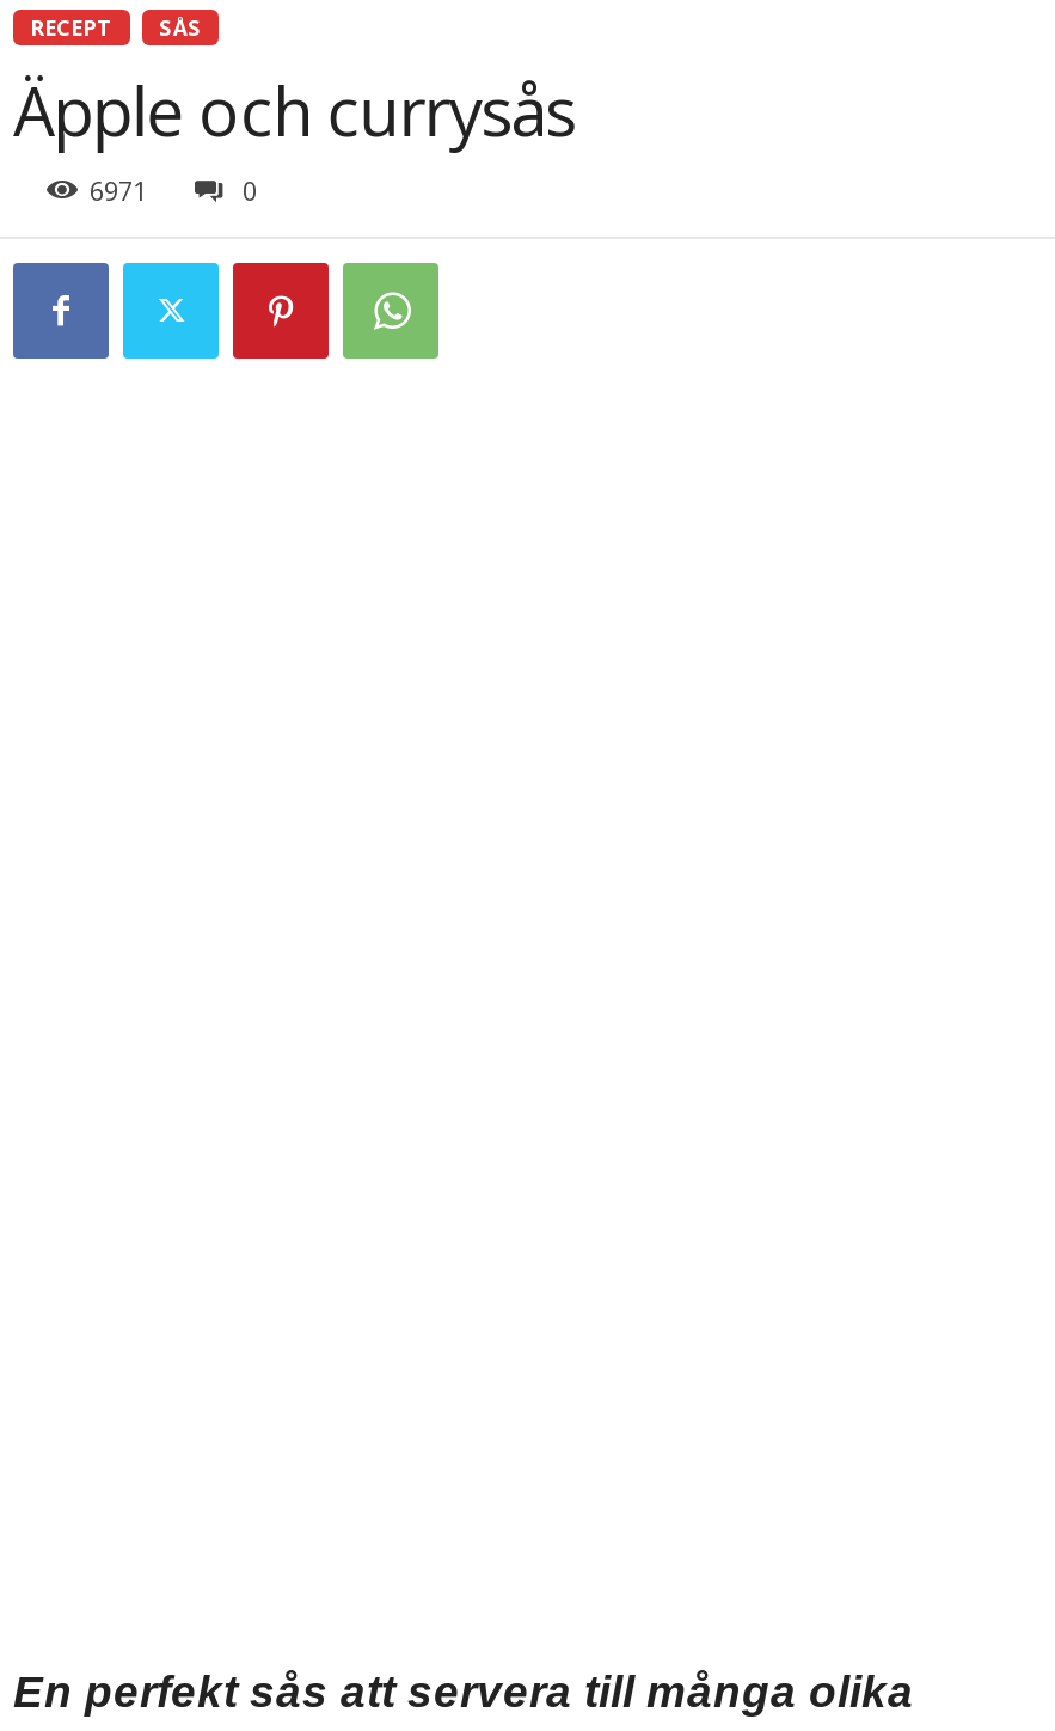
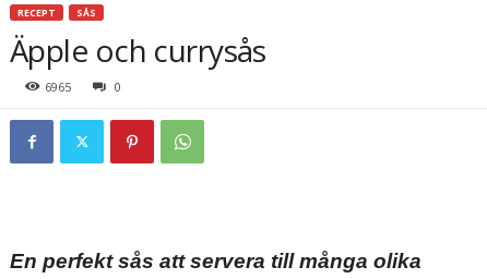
[90,172,147,208] 6971 -> [45,78,71,95] 6965

